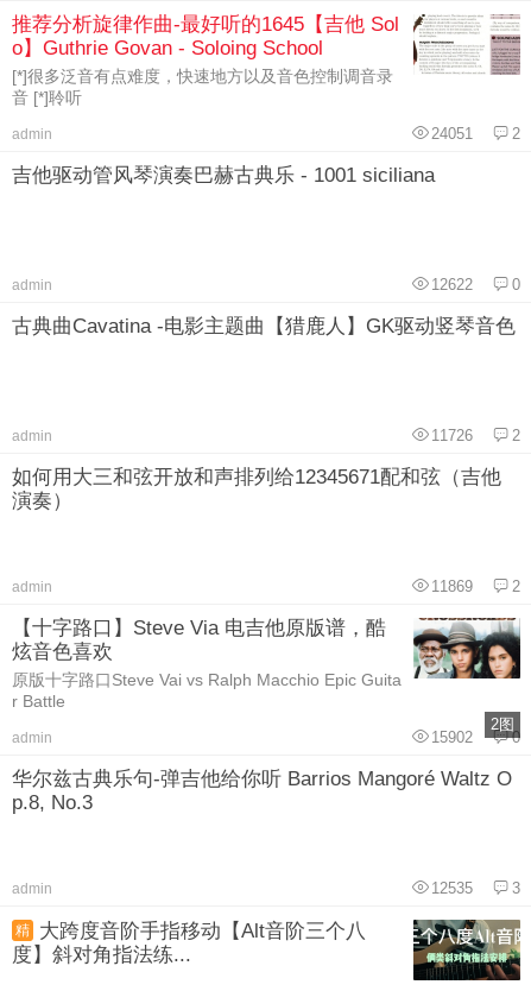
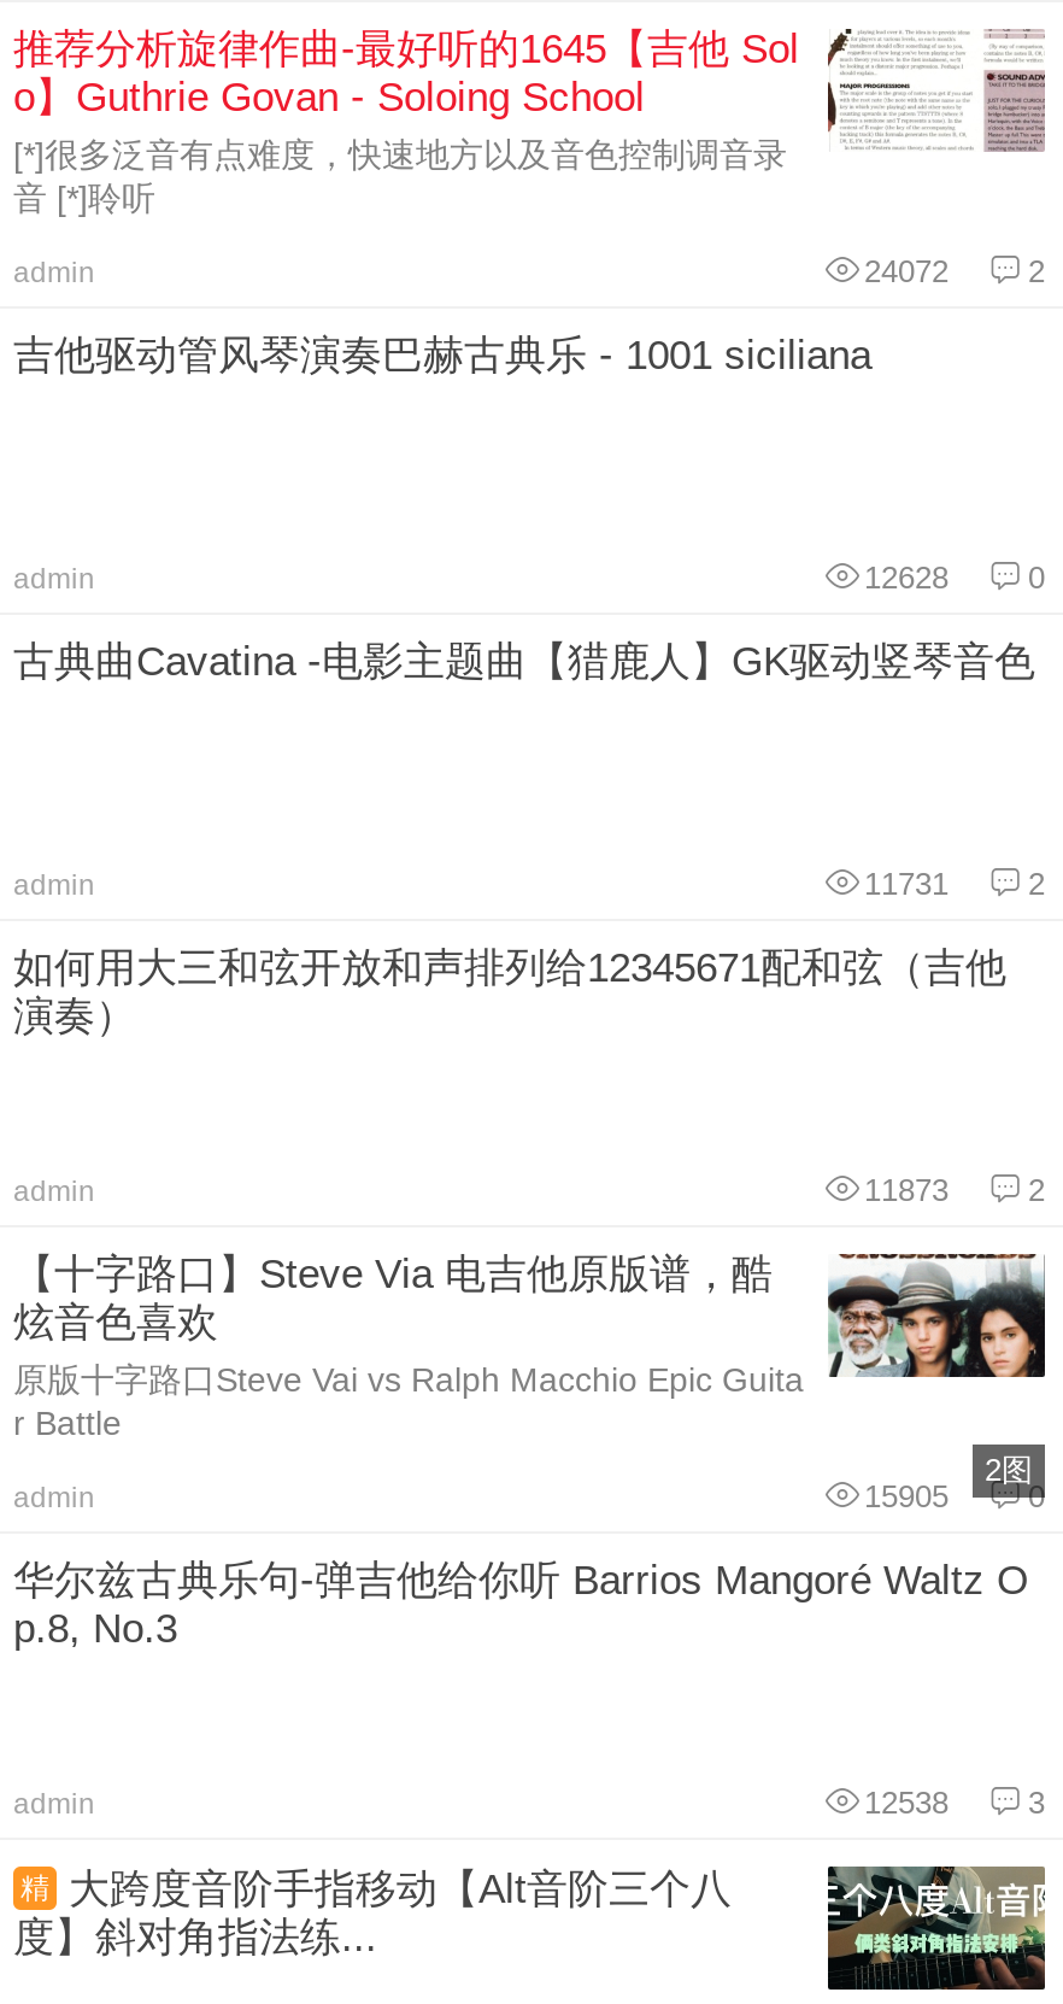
[431,125,473,143] 24051 -> [864,253,949,289] 24072
[431,276,473,293] 12622 -> [864,559,949,596] 12628
[431,427,473,444] 11726 -> [864,866,949,902] 11731
[431,577,473,595] 11869 -> [864,1172,949,1208] 11873
[431,728,473,746] 15902 -> [864,1478,949,1514] 15905
[431,879,473,897] 12535 -> [864,1785,949,1821] 12538

